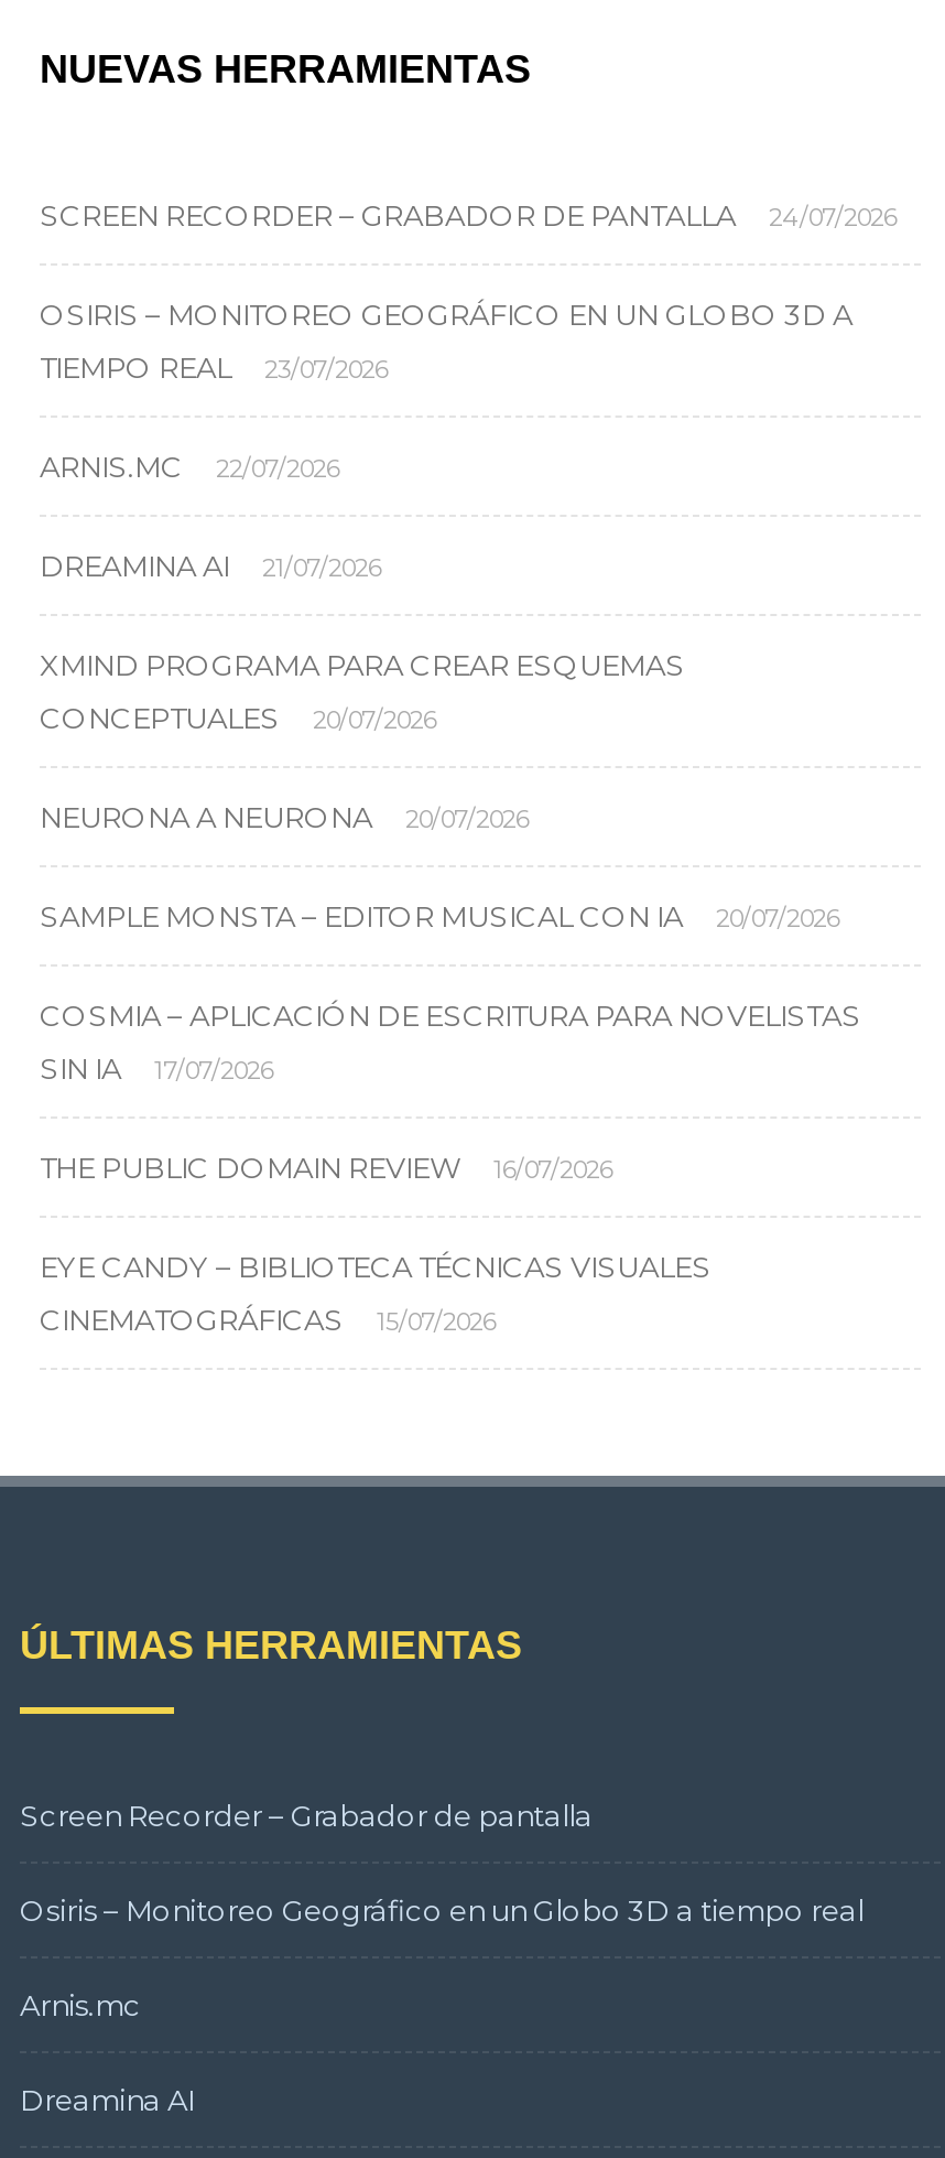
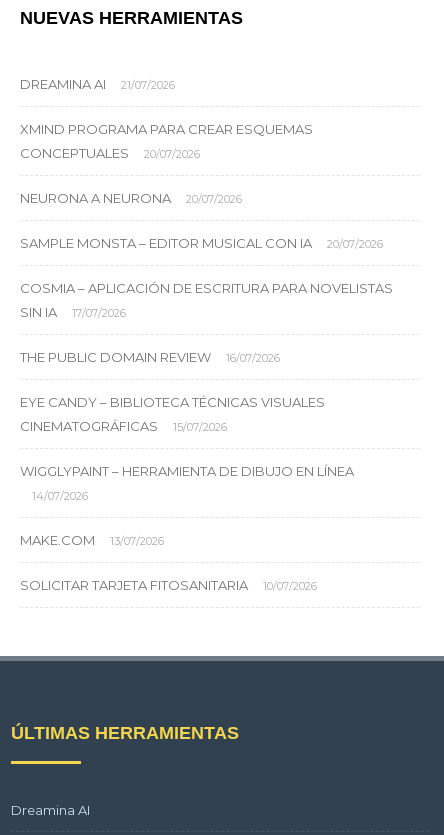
[40,197,897,484] SCREEN RECORDER – GRABADOR DE PANTALLA | 24/07/2026 | OSIRIS – MONITOREO GEOGRÁFICO EN UN GLOBO 3D A | TIEMPO REAL | 23/07/2026 | ARNIS.MC | 22/07/2026 -> none
moved [40,548,861,1337] -> [20,76,393,434]: DREAMINA AI | 21/07/2026 | XMIND PROGRAMA PARA CREAR ESQUEMAS | ... | CINEMATOGRÁFICAS | 15/07/2026
none -> [20,463,354,593] WIGGLYPAINT – HERRAMIENTA DE DIBUJO EN LÍNEA | 14/07/2026 | MAKE.COM | 13/07/2026 | SOLICITAR TARJETA FITOSANITARIA | 10/07/2026
[20,1798,863,2022] Screen Recorder – Grabador de pantalla | Osiris – Monitoreo Geográfico en un Globo 3D a tiempo real | Arnis.mc -> none

